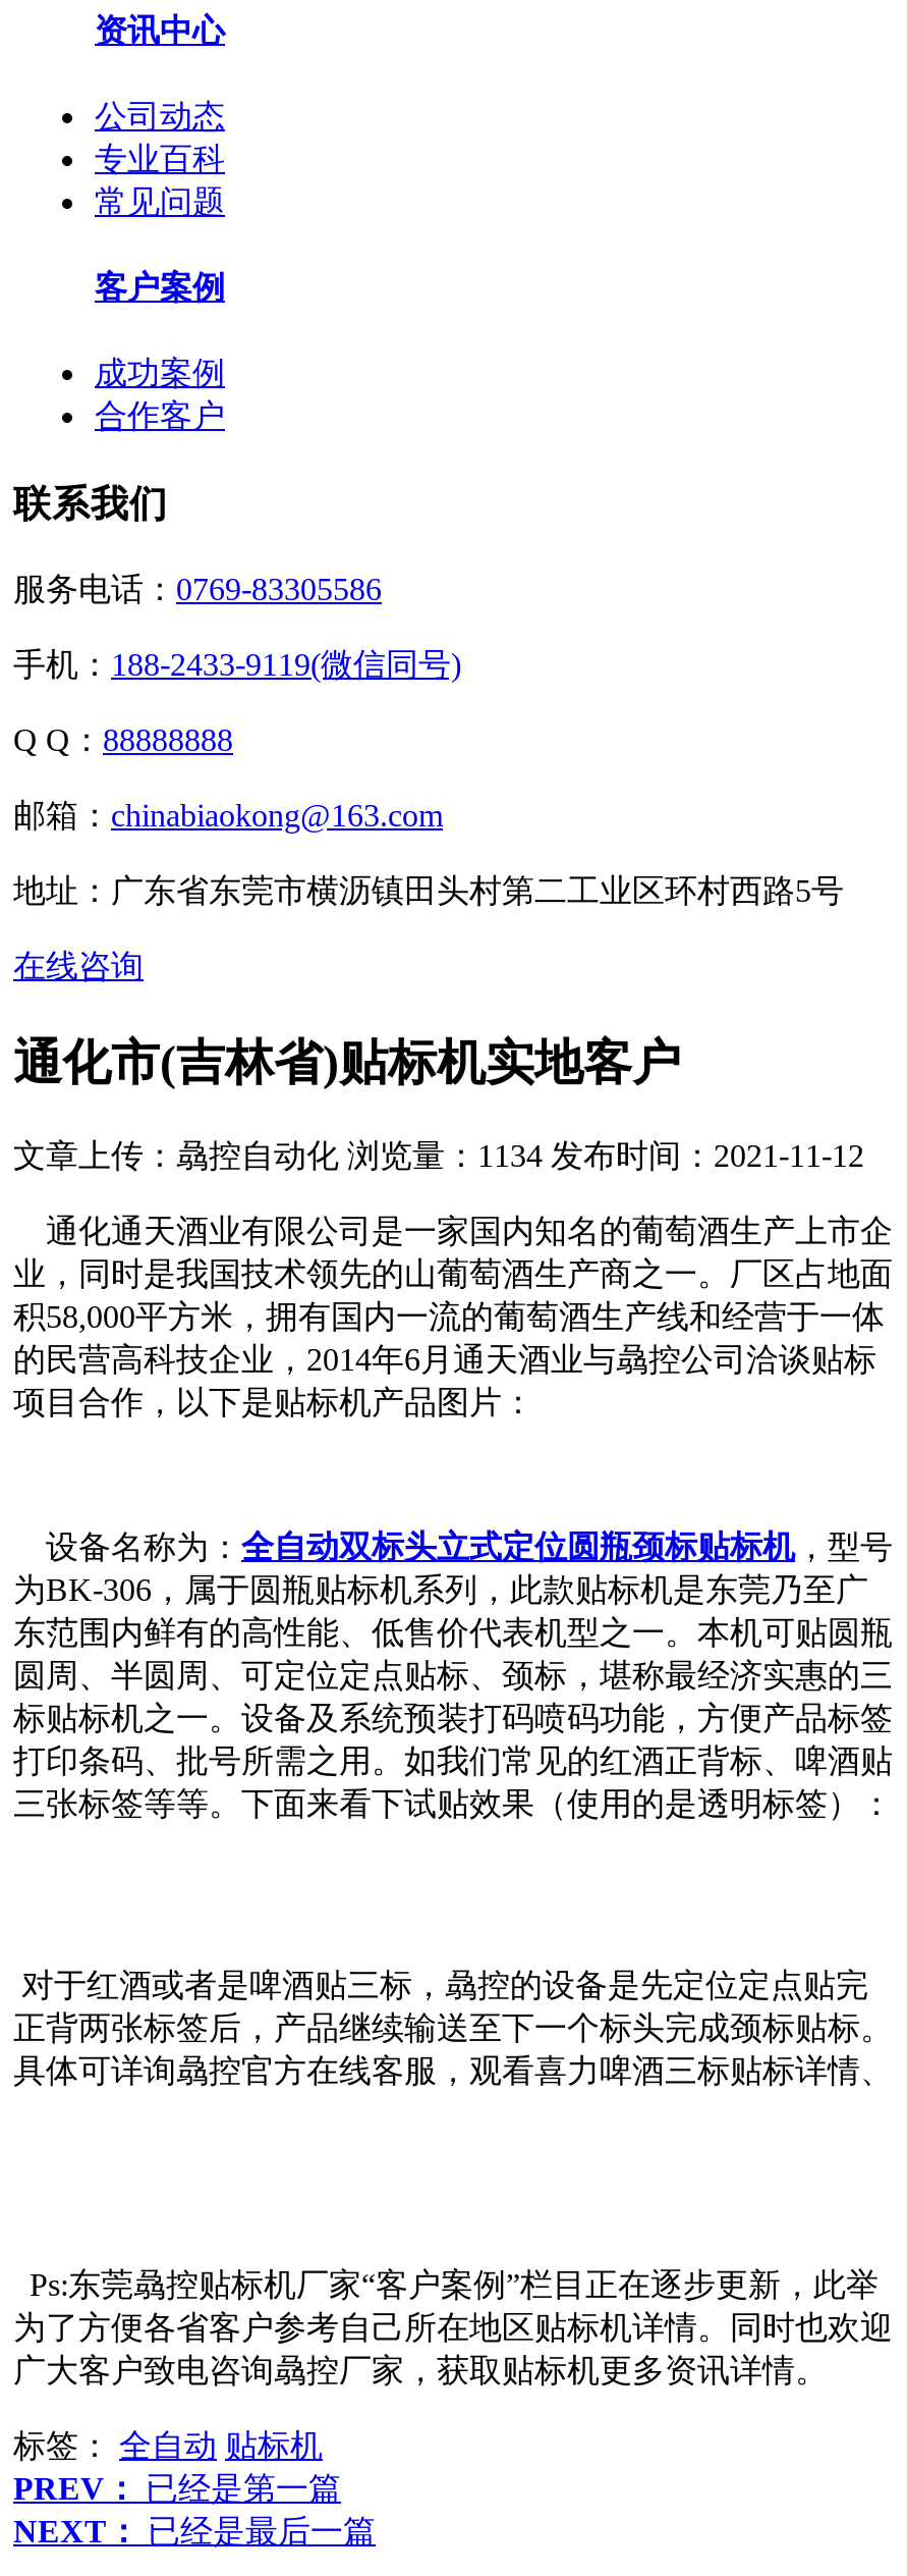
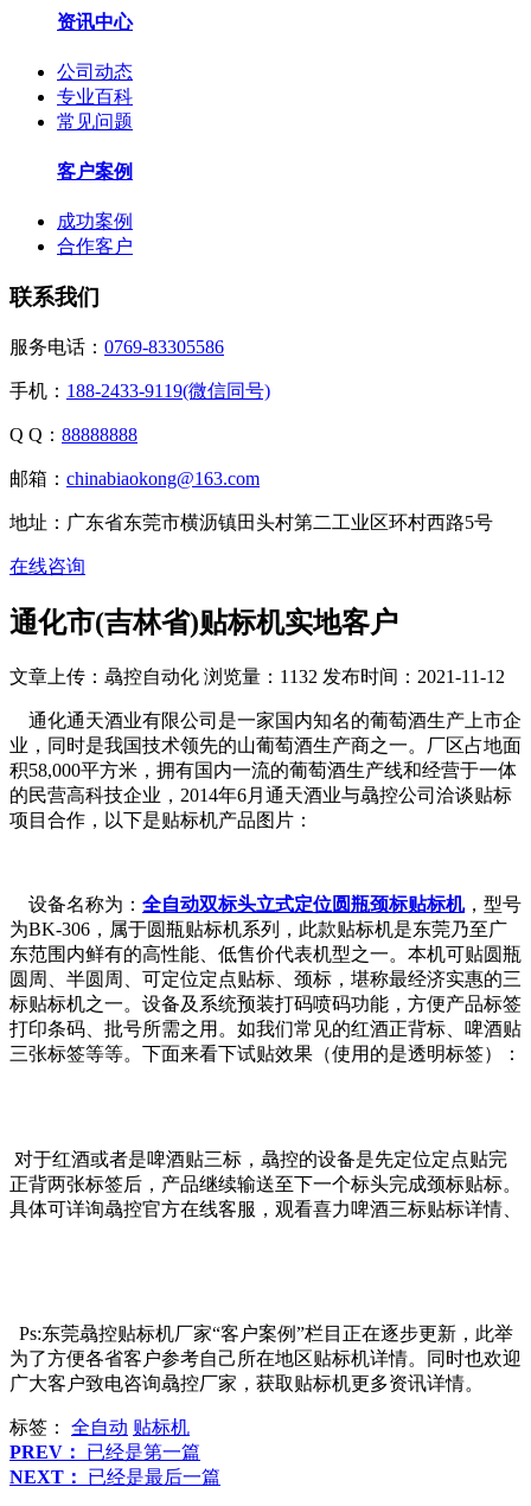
[13,1137,864,1172] 文章上传：骉控自动化 浏览量：1134 发布时间：2021-11-12 -> [9,666,505,686] 文章上传：骉控自动化 浏览量：1132 发布时间：2021-11-12

